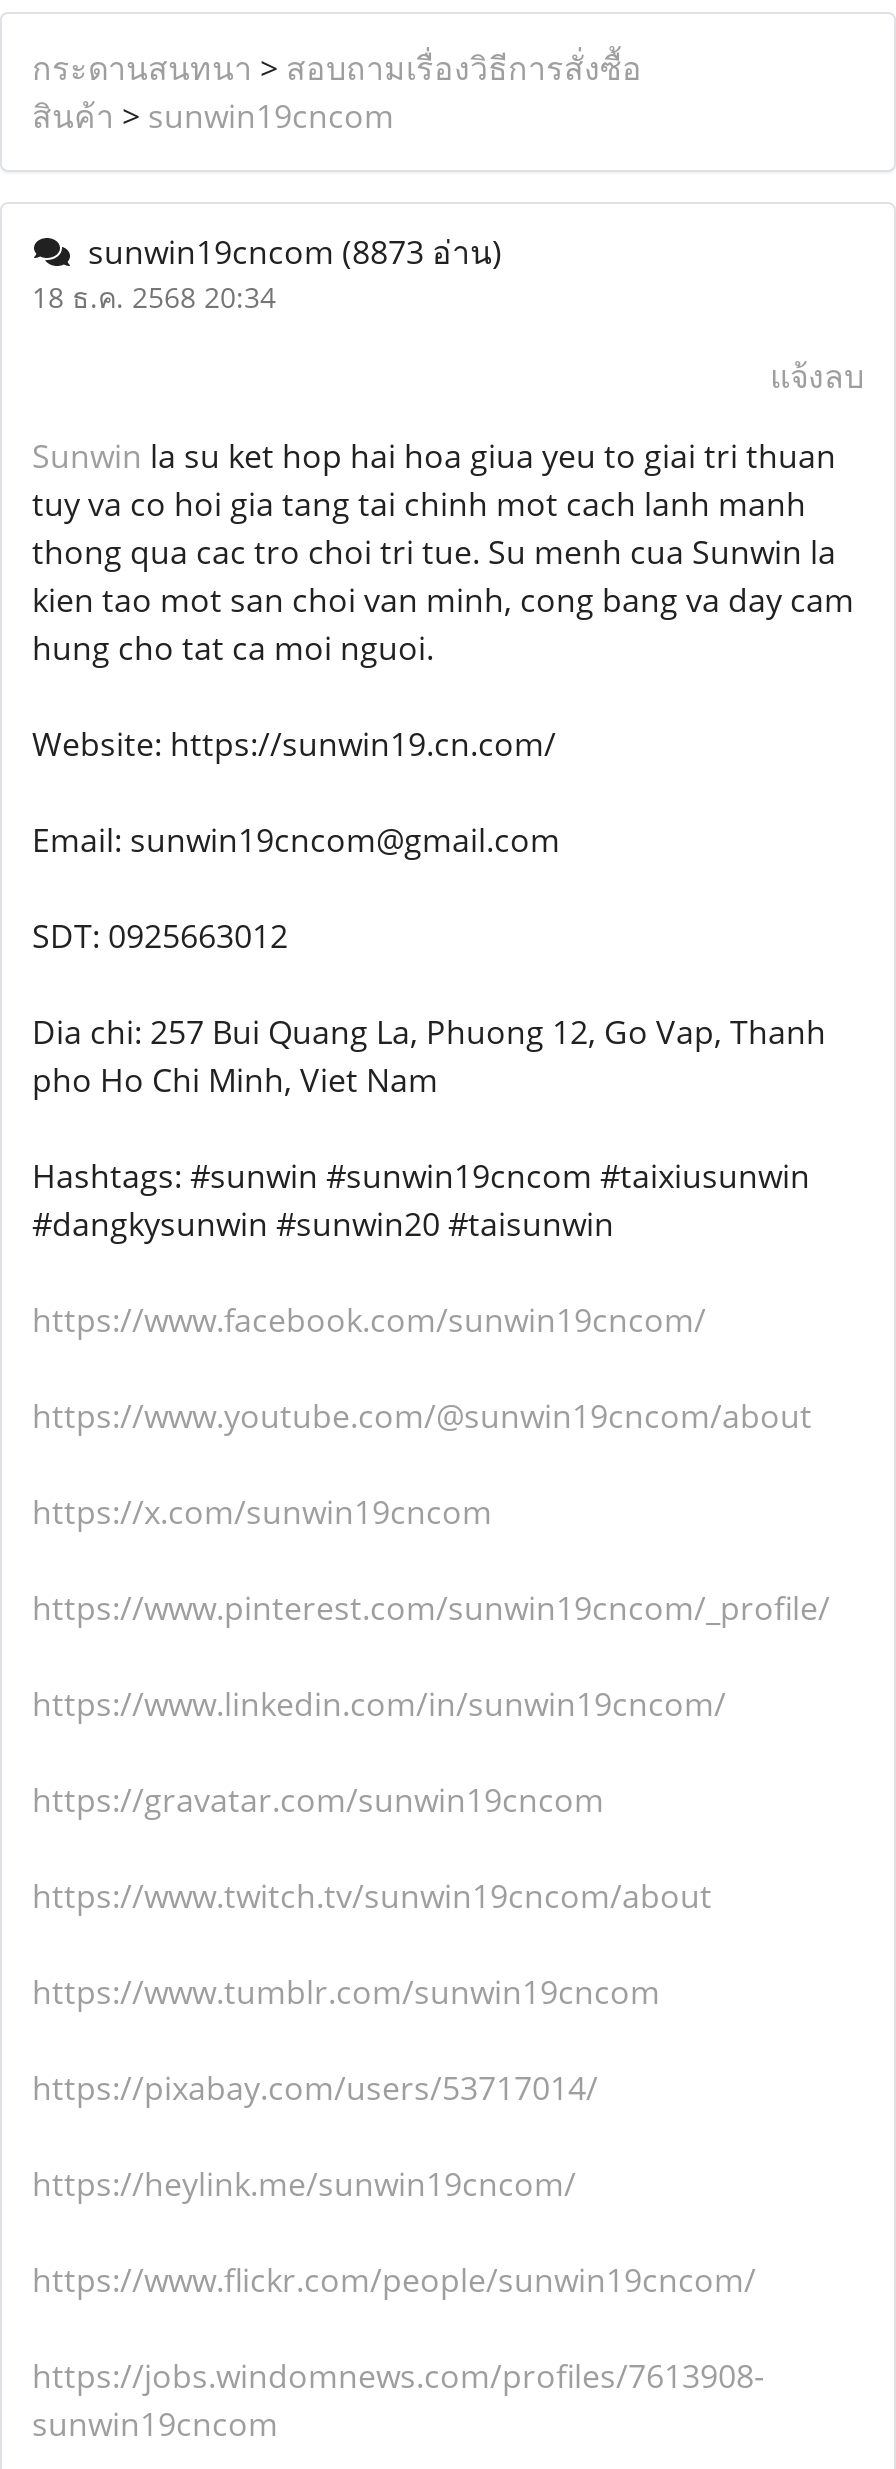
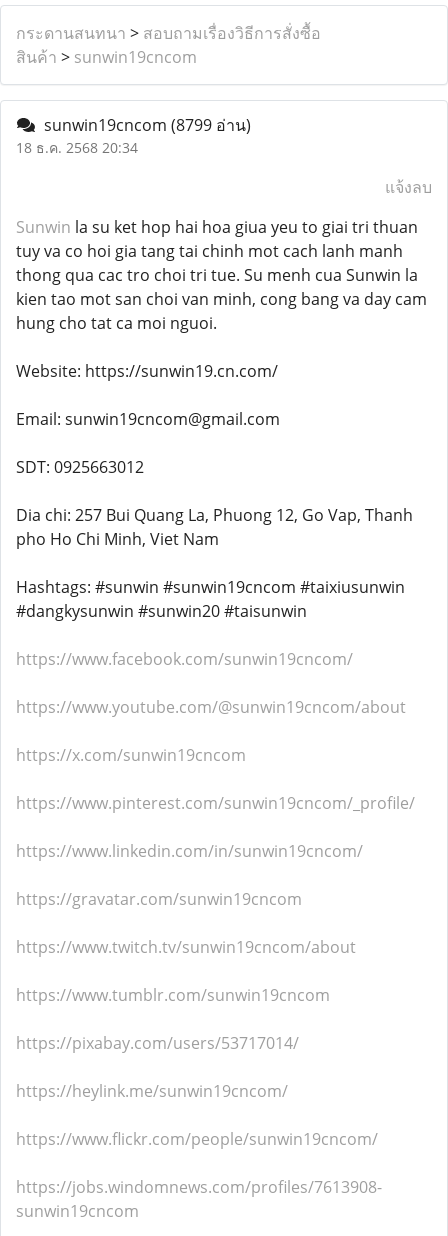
[72,230,502,274] sunwin19cncom (8873 อ่าน) -> [36,114,251,136] sunwin19cncom (8799 อ่าน)

